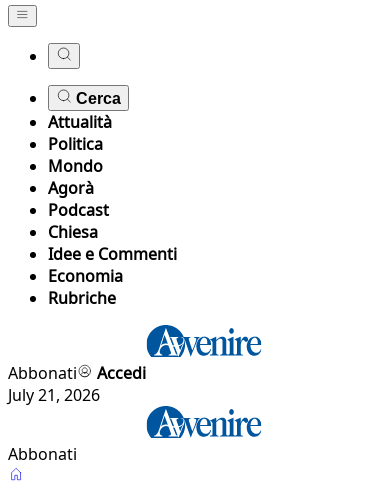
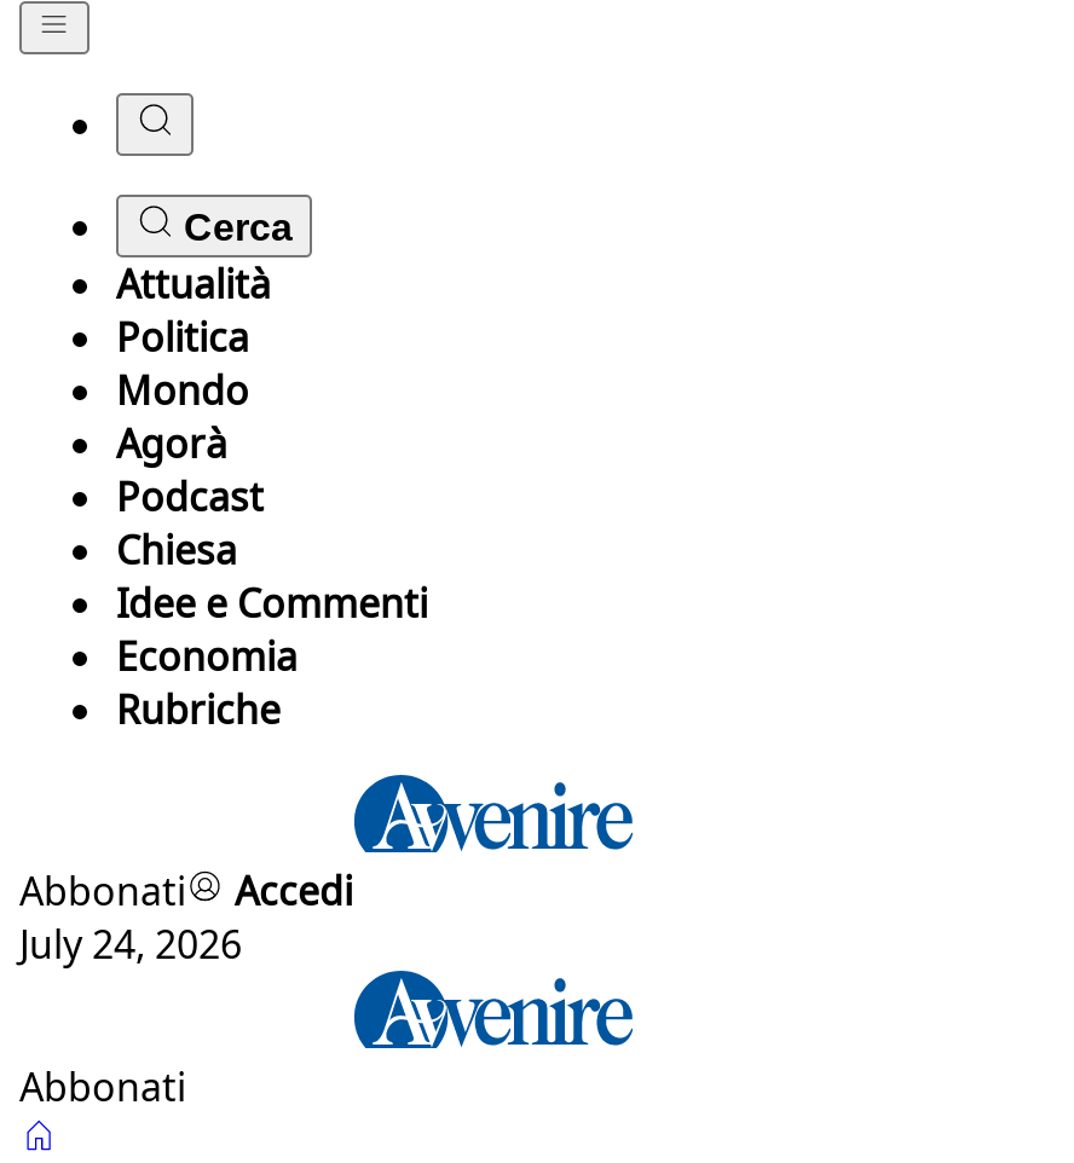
[8,384,100,406] July 21, 2026 -> [19,918,242,971] July 24, 2026

